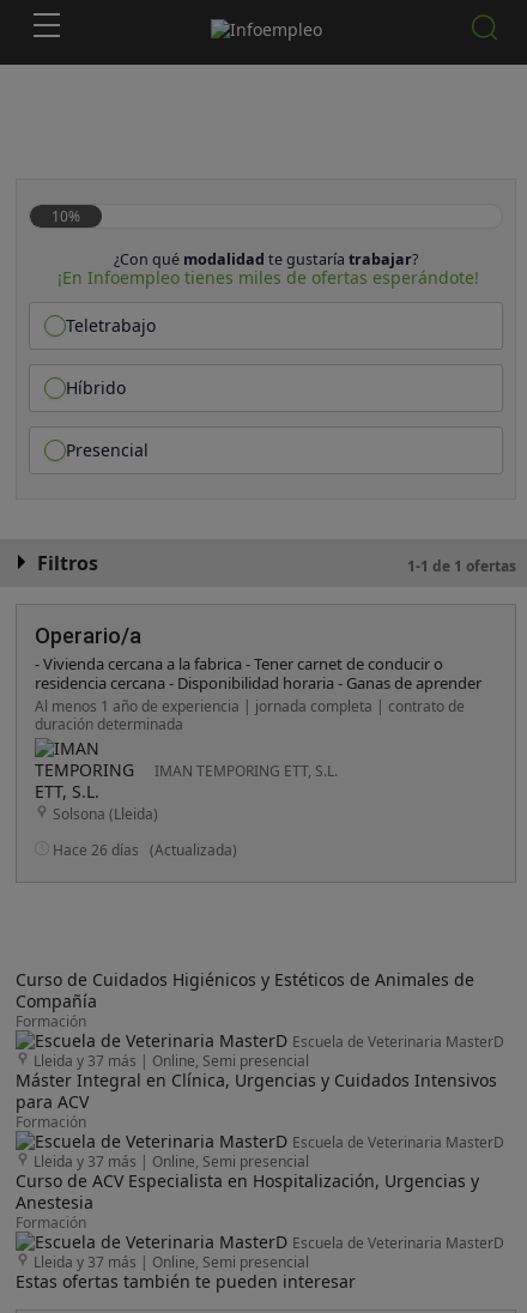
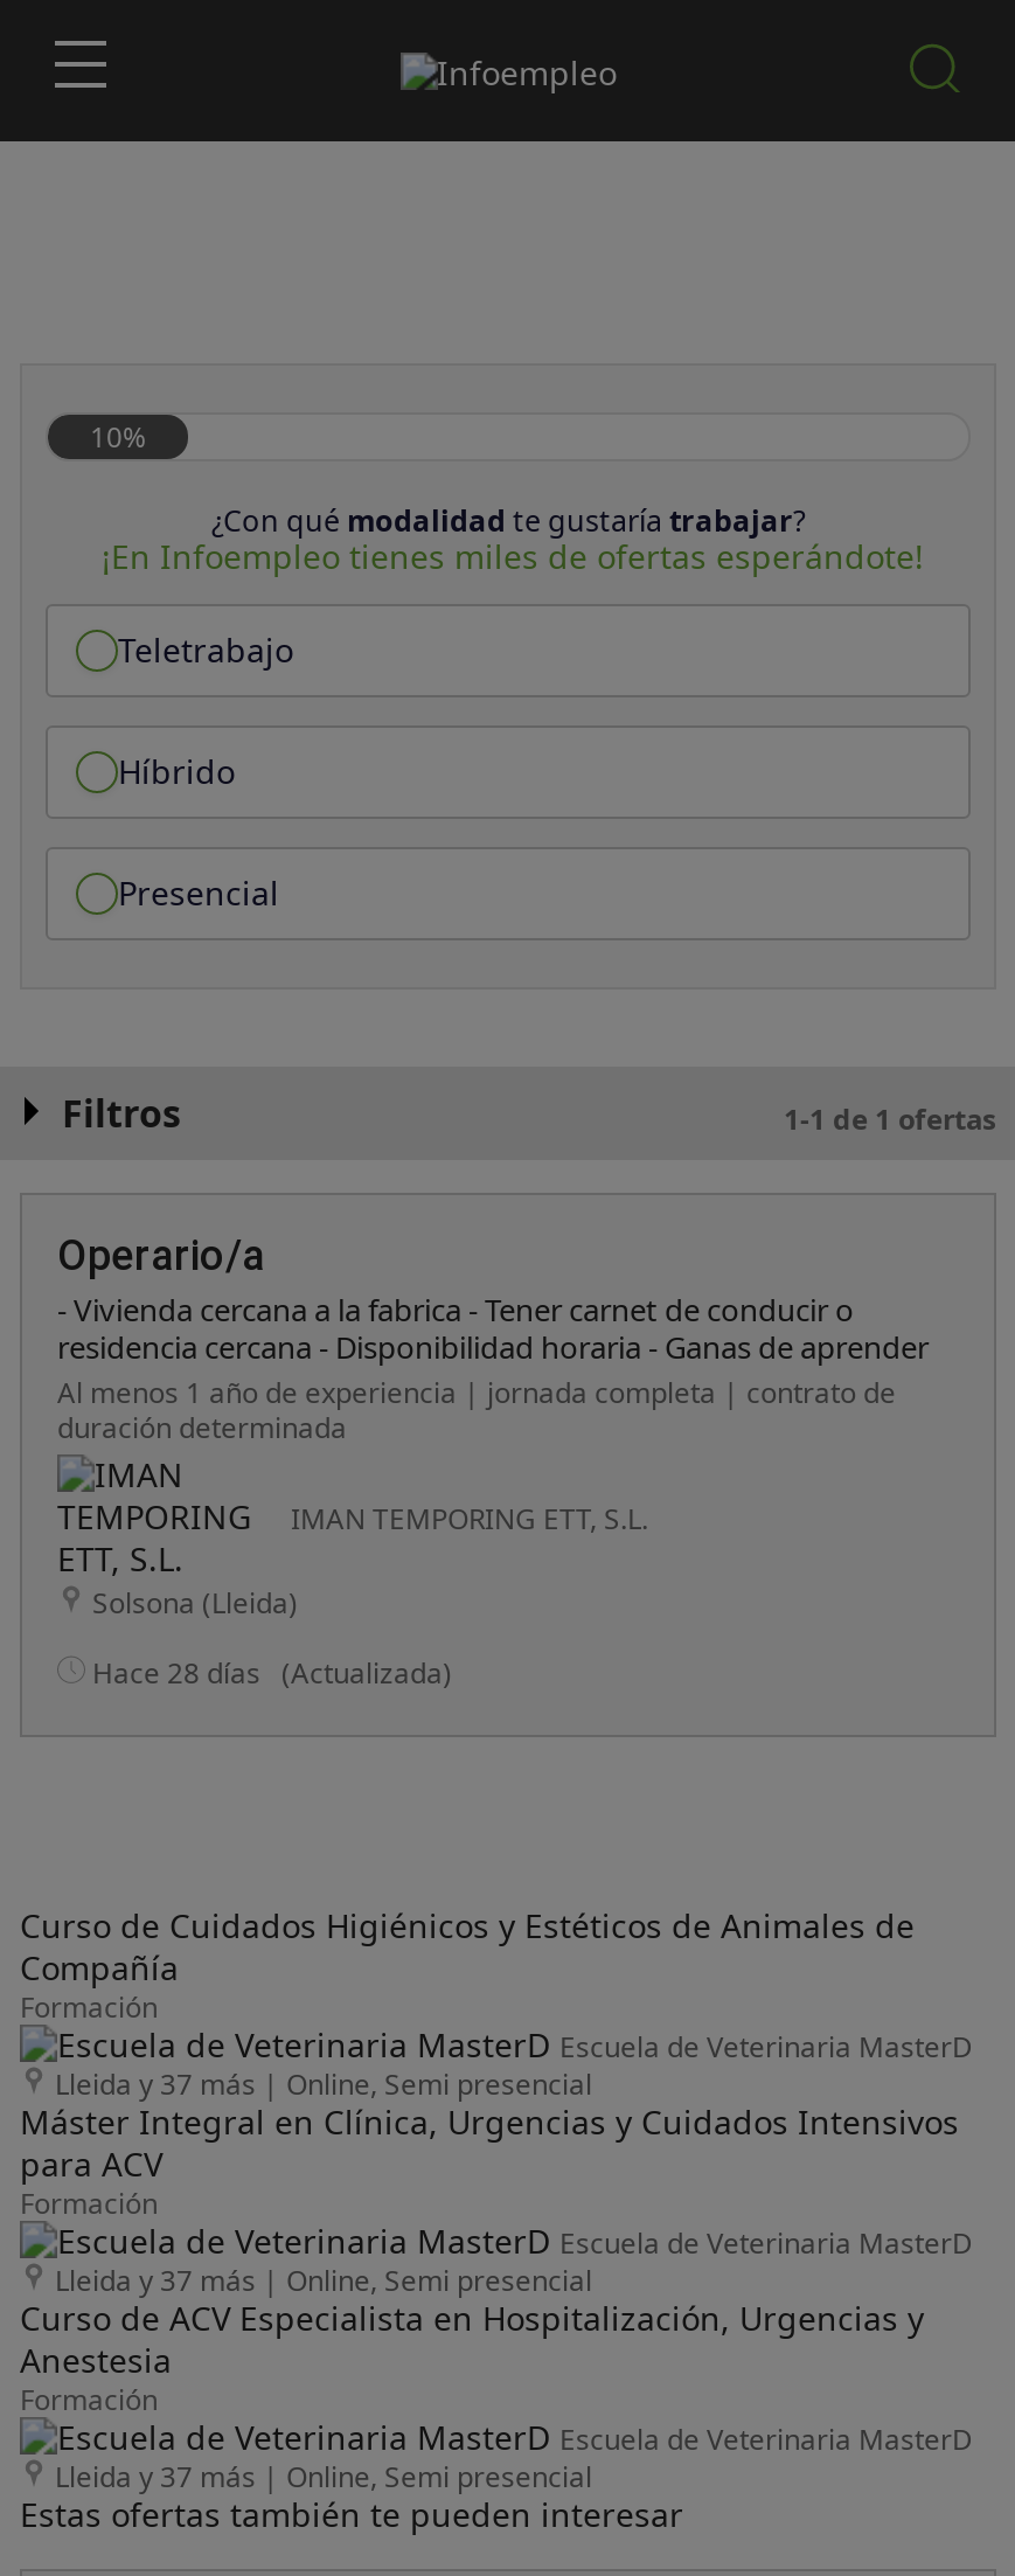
[53,840,237,860] Hace 26 días (Actualizada) -> [92,1653,452,1693] Hace 28 días (Actualizada)

